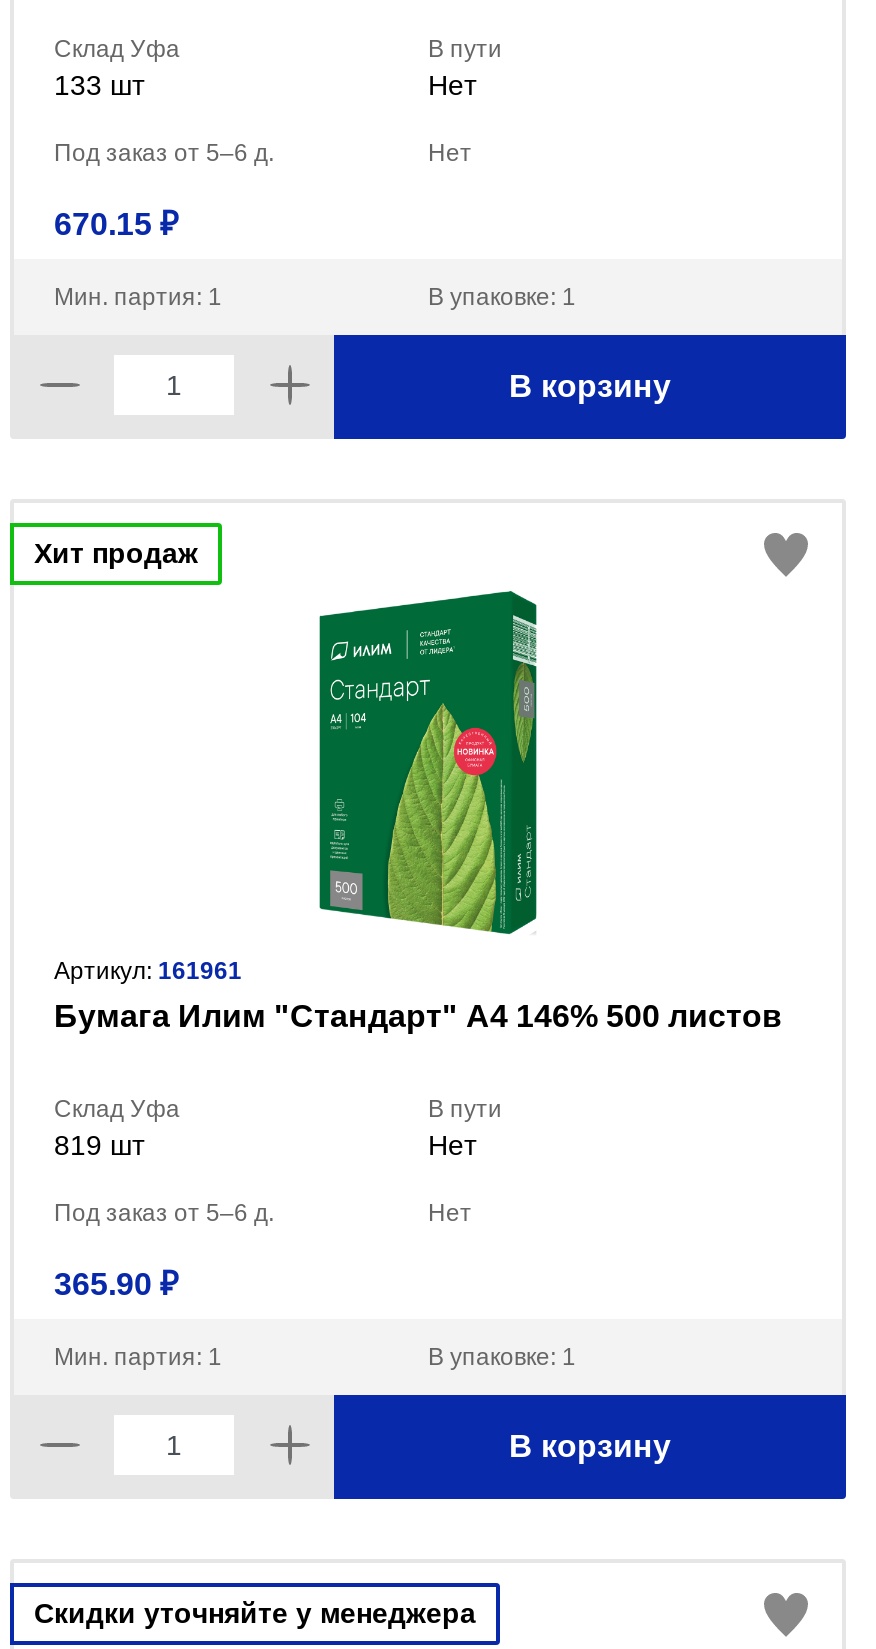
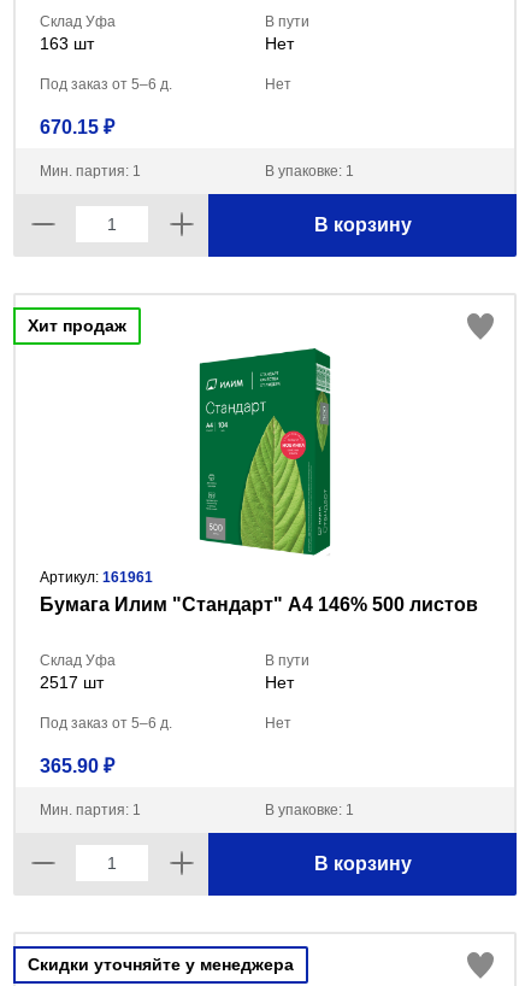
[54,69,144,101] 133 шт -> [40,34,94,53] 163 шт
[54,1129,144,1161] 819 шт -> [40,673,104,692] 2517 шт

